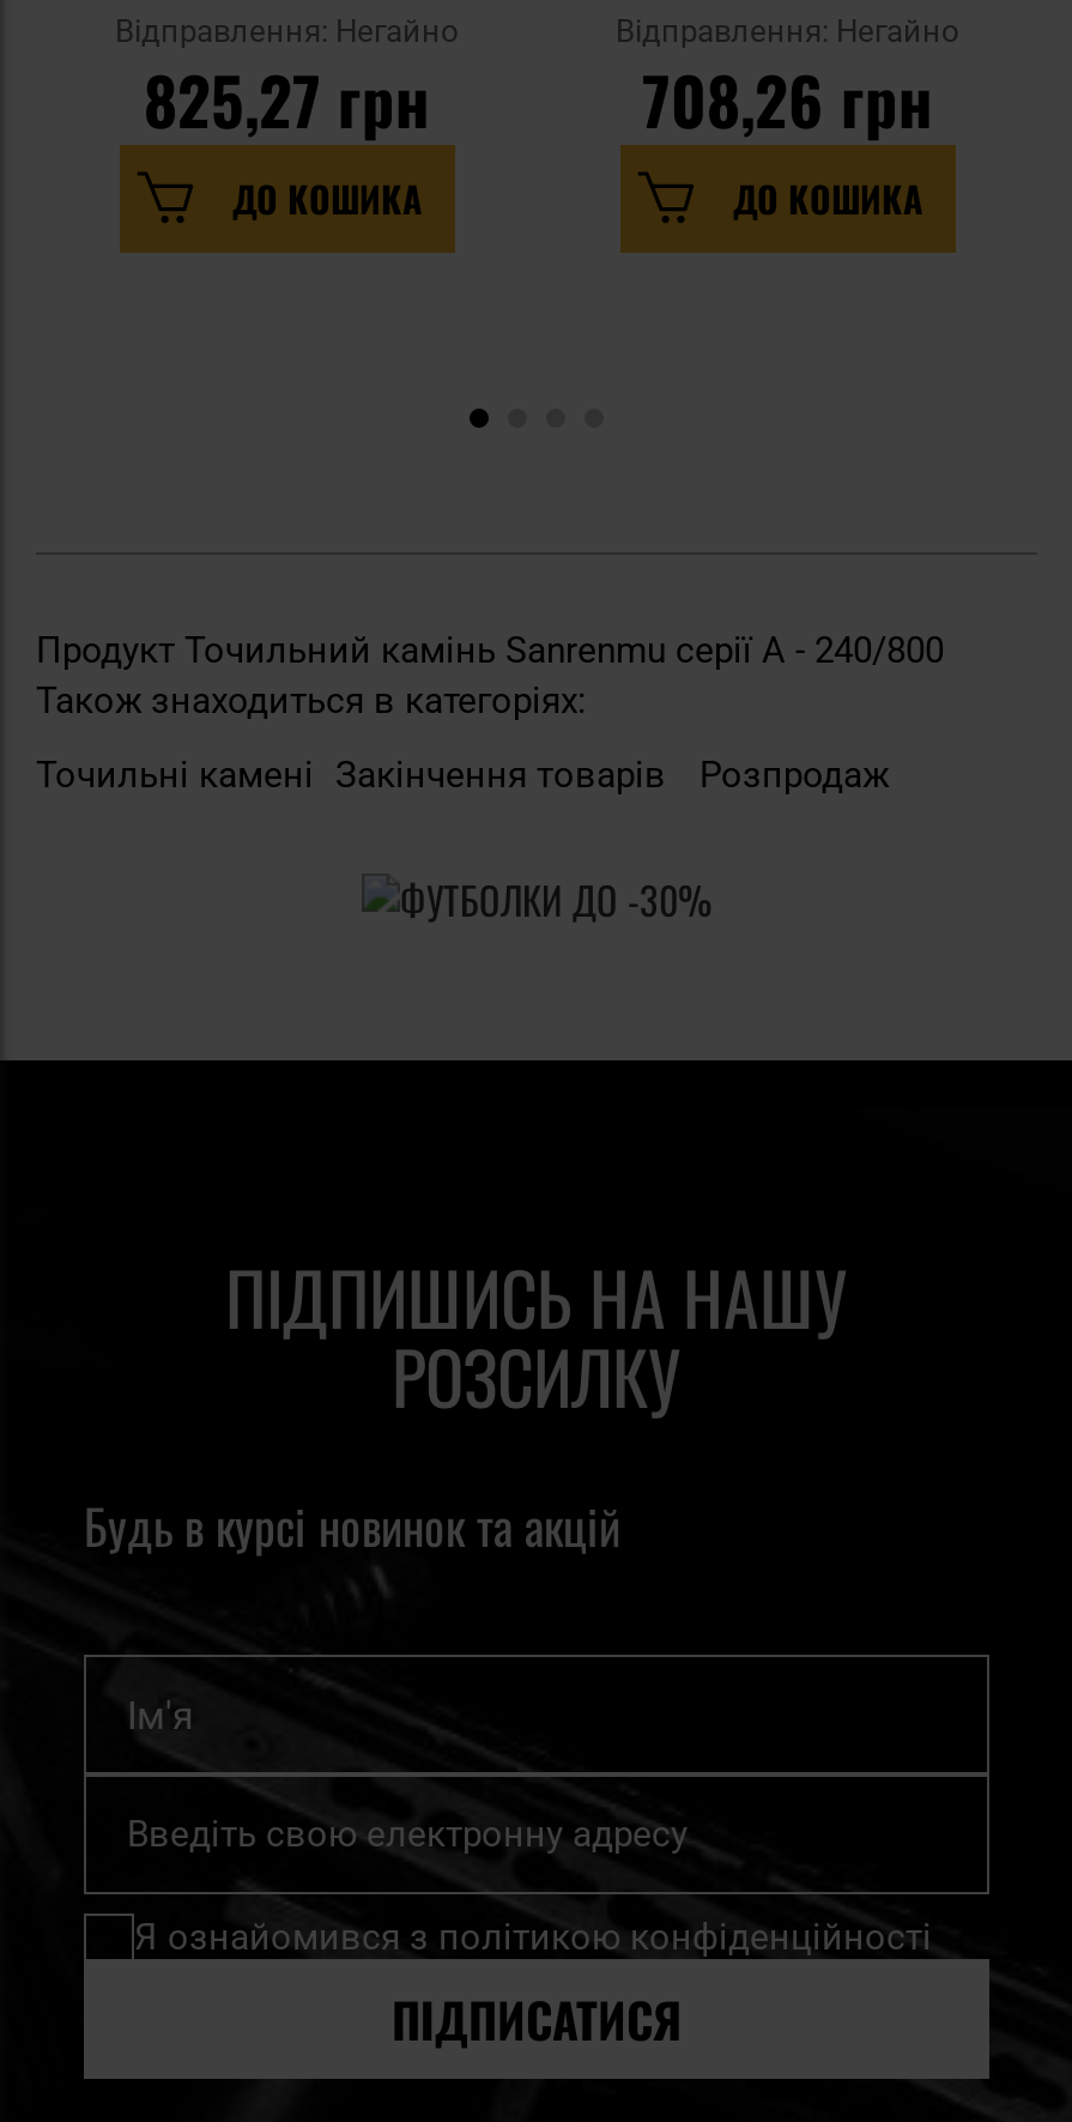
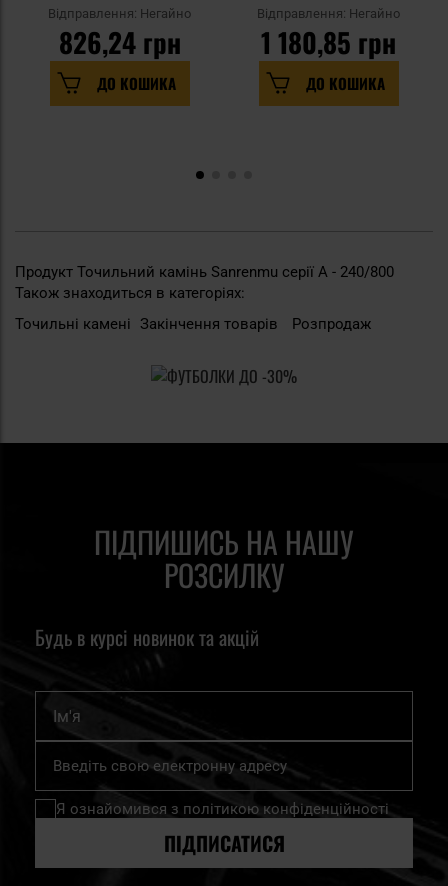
[144,51,429,147] 825,27 грн -> [58,22,180,62] 826,24 грн
[642,51,932,147] 708,26 грн -> [261,22,396,62] 1 180,85 грн

